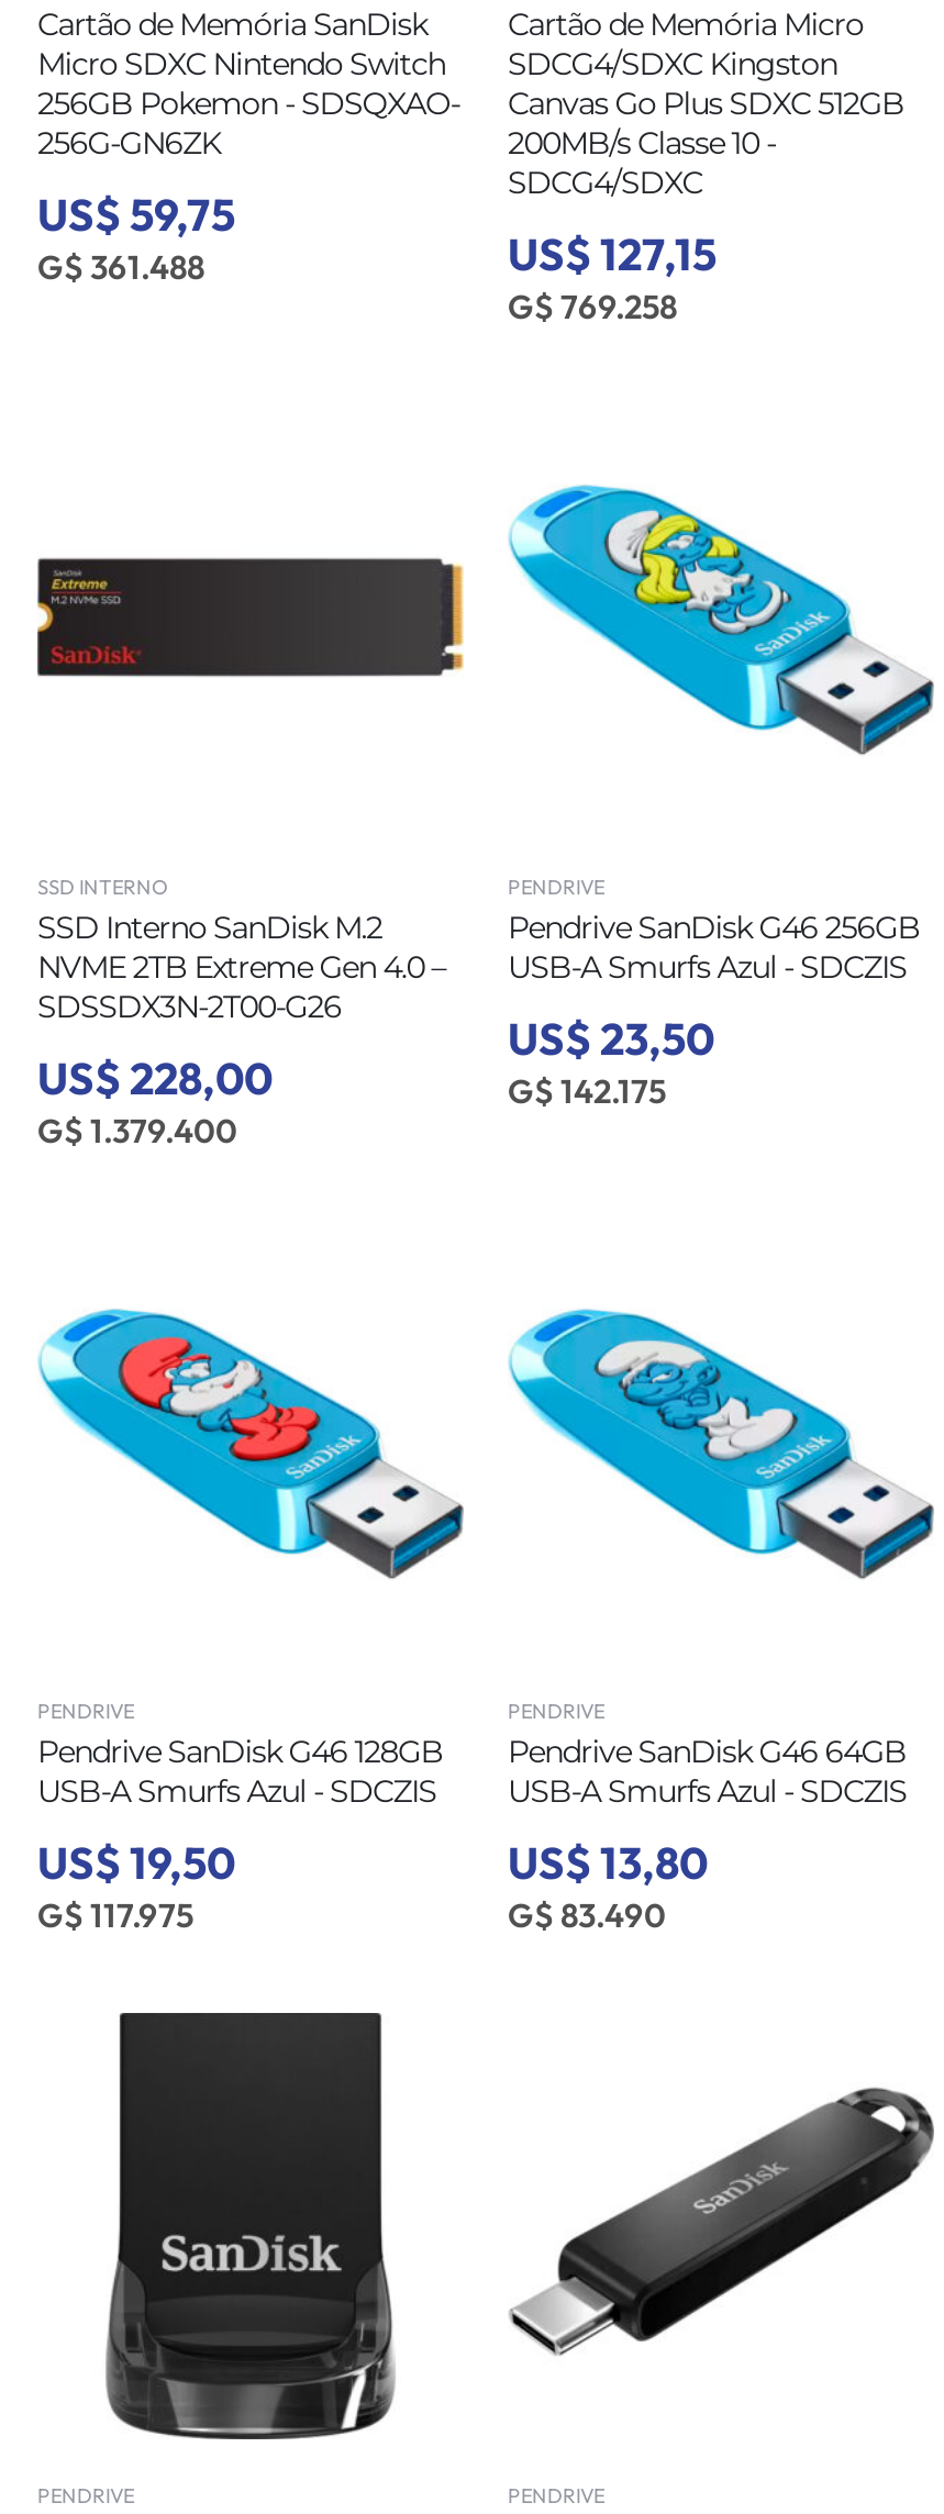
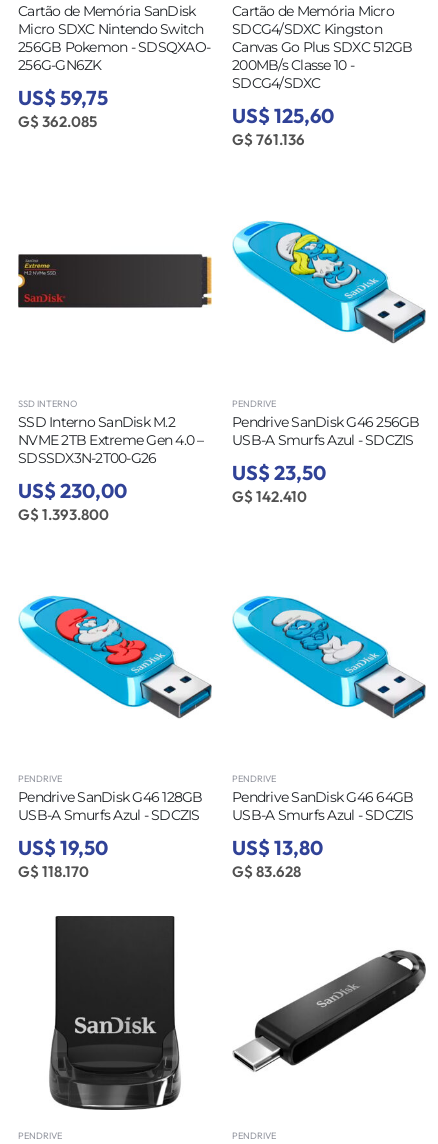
[508,227,717,282] US$ 127,15 -> [232,103,334,128] US$ 125,60
[37,246,204,288] G$ 361.488 -> [18,112,97,131] G$ 362.085
[508,286,677,328] G$ 769.258 -> [232,130,305,149] G$ 761.136
[37,1051,273,1106] US$ 228,00 -> [18,478,127,503] US$ 230,00
[508,1070,666,1112] G$ 142.175 -> [232,487,307,506] G$ 142.410
[37,1110,237,1152] G$ 1.379.400 -> [18,505,109,524] G$ 1.393.800
[37,1895,193,1936] G$ 117.975 -> [18,862,89,881] G$ 118.170
[508,1895,666,1936] G$ 83.490 -> [232,862,301,881] G$ 83.628

